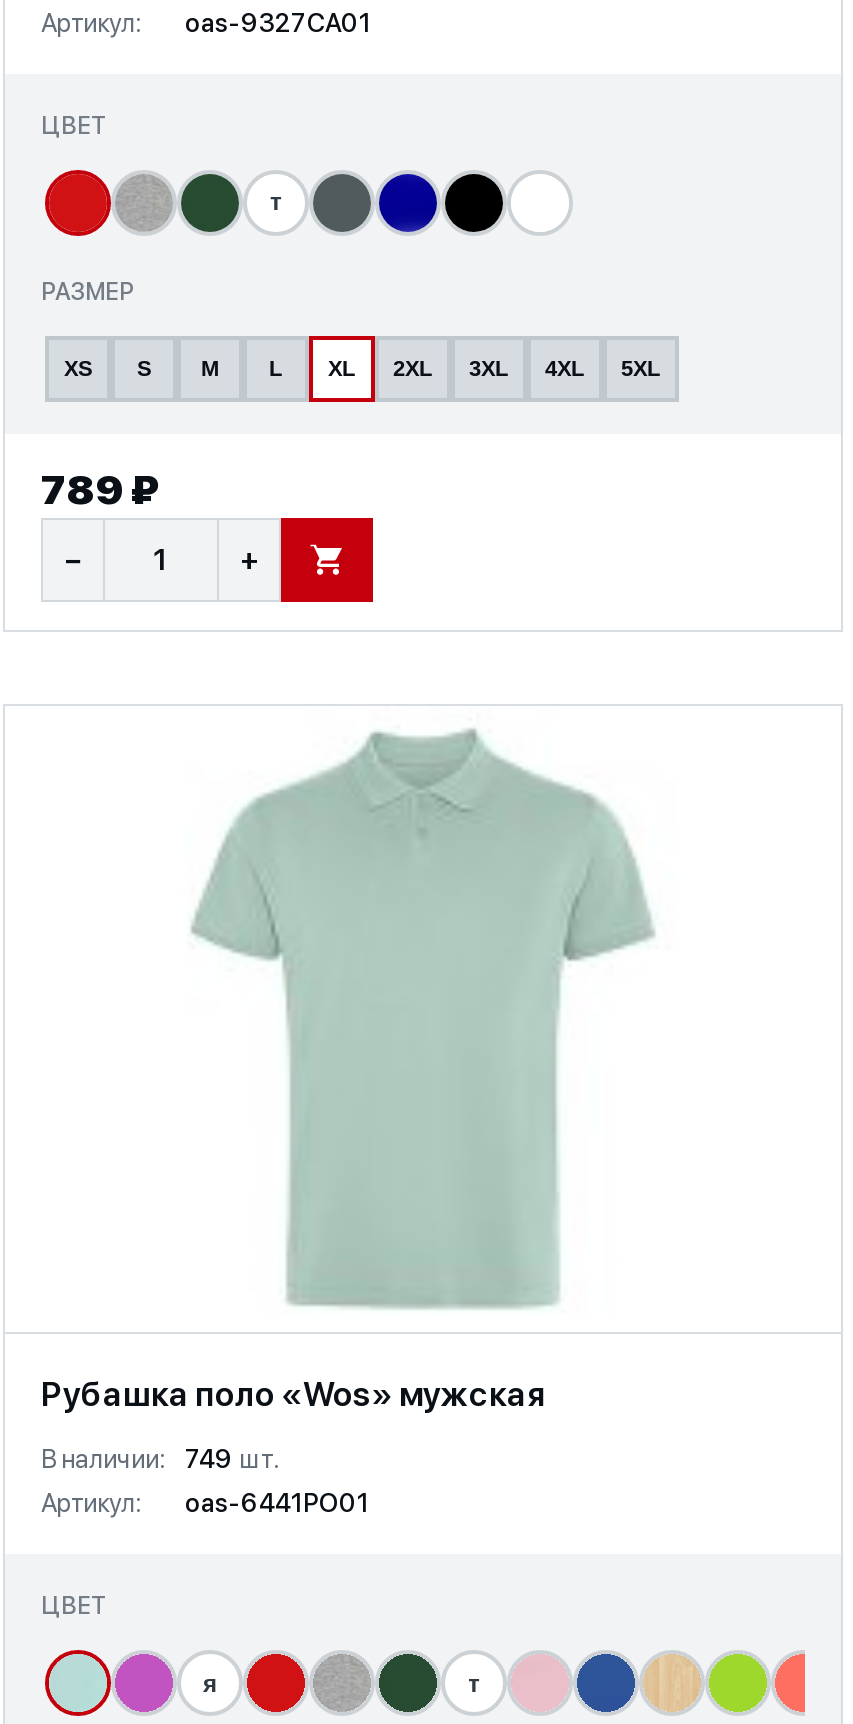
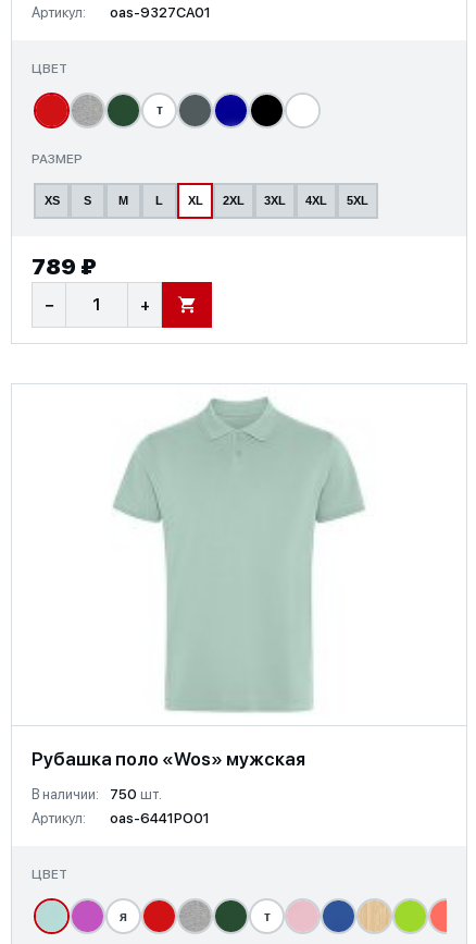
[41,1444,279,1474] В наличии: 749 шт. -> [32,786,162,802] В наличии: 750 шт.

